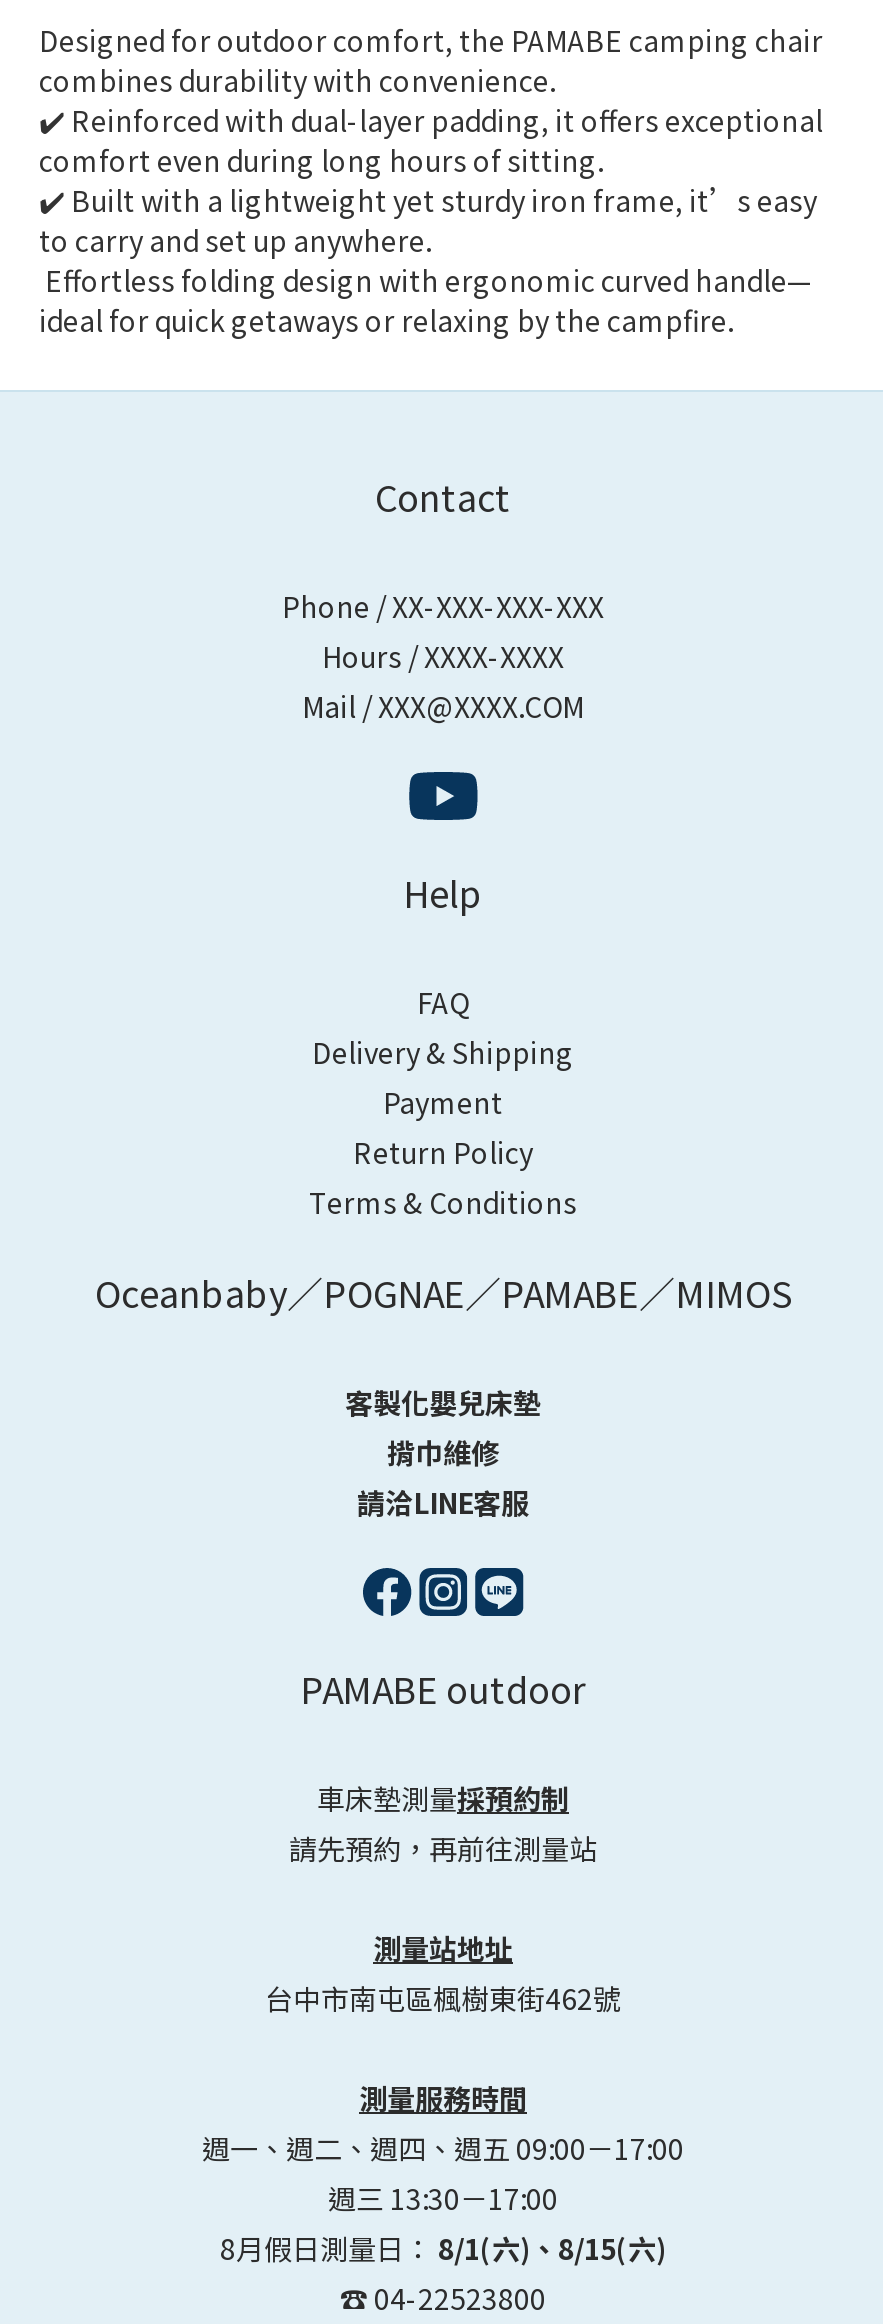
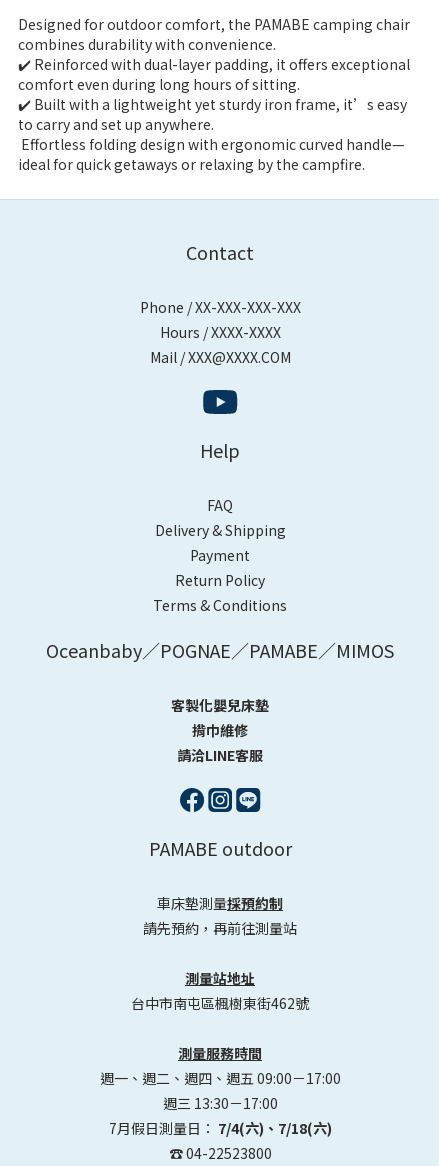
[220,2228,666,2268] 8月假日測量日：8/1(六)、8/15(六) -> [108,1118,331,1138] 7月假日測量日：7/4(六)、7/18(六)

